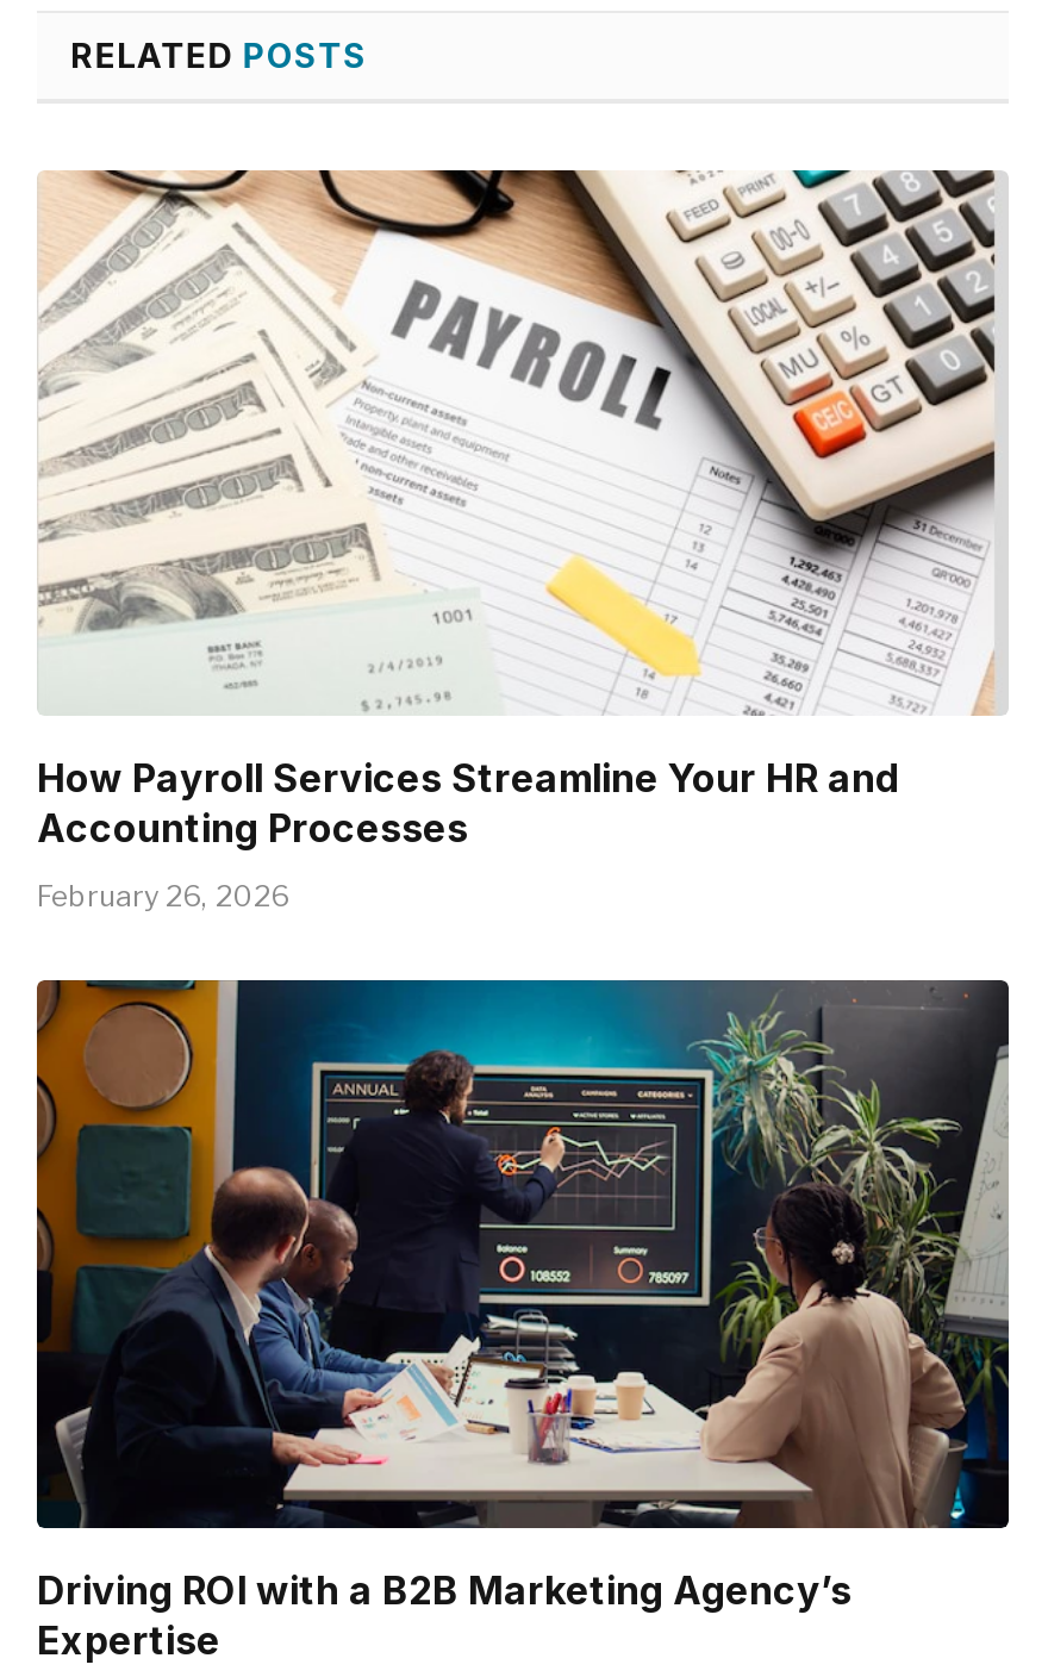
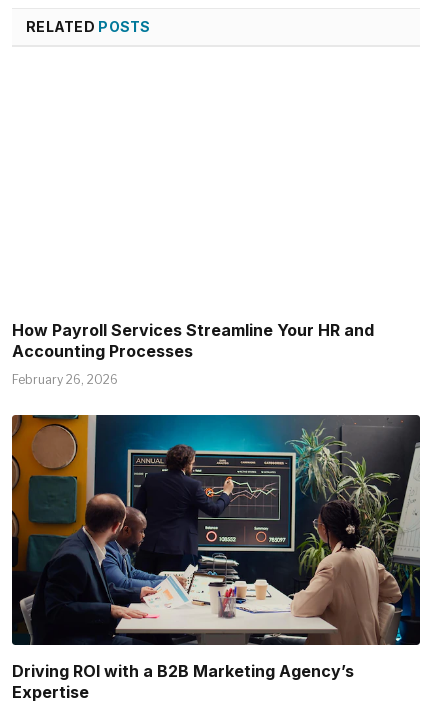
[37,168,1006,716] [image] -> none

